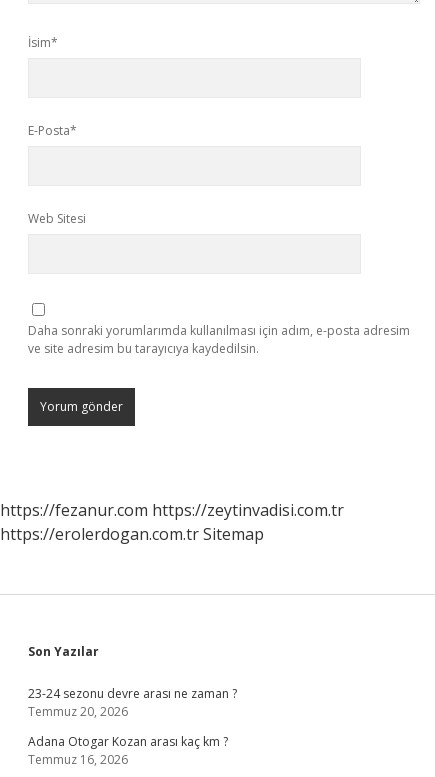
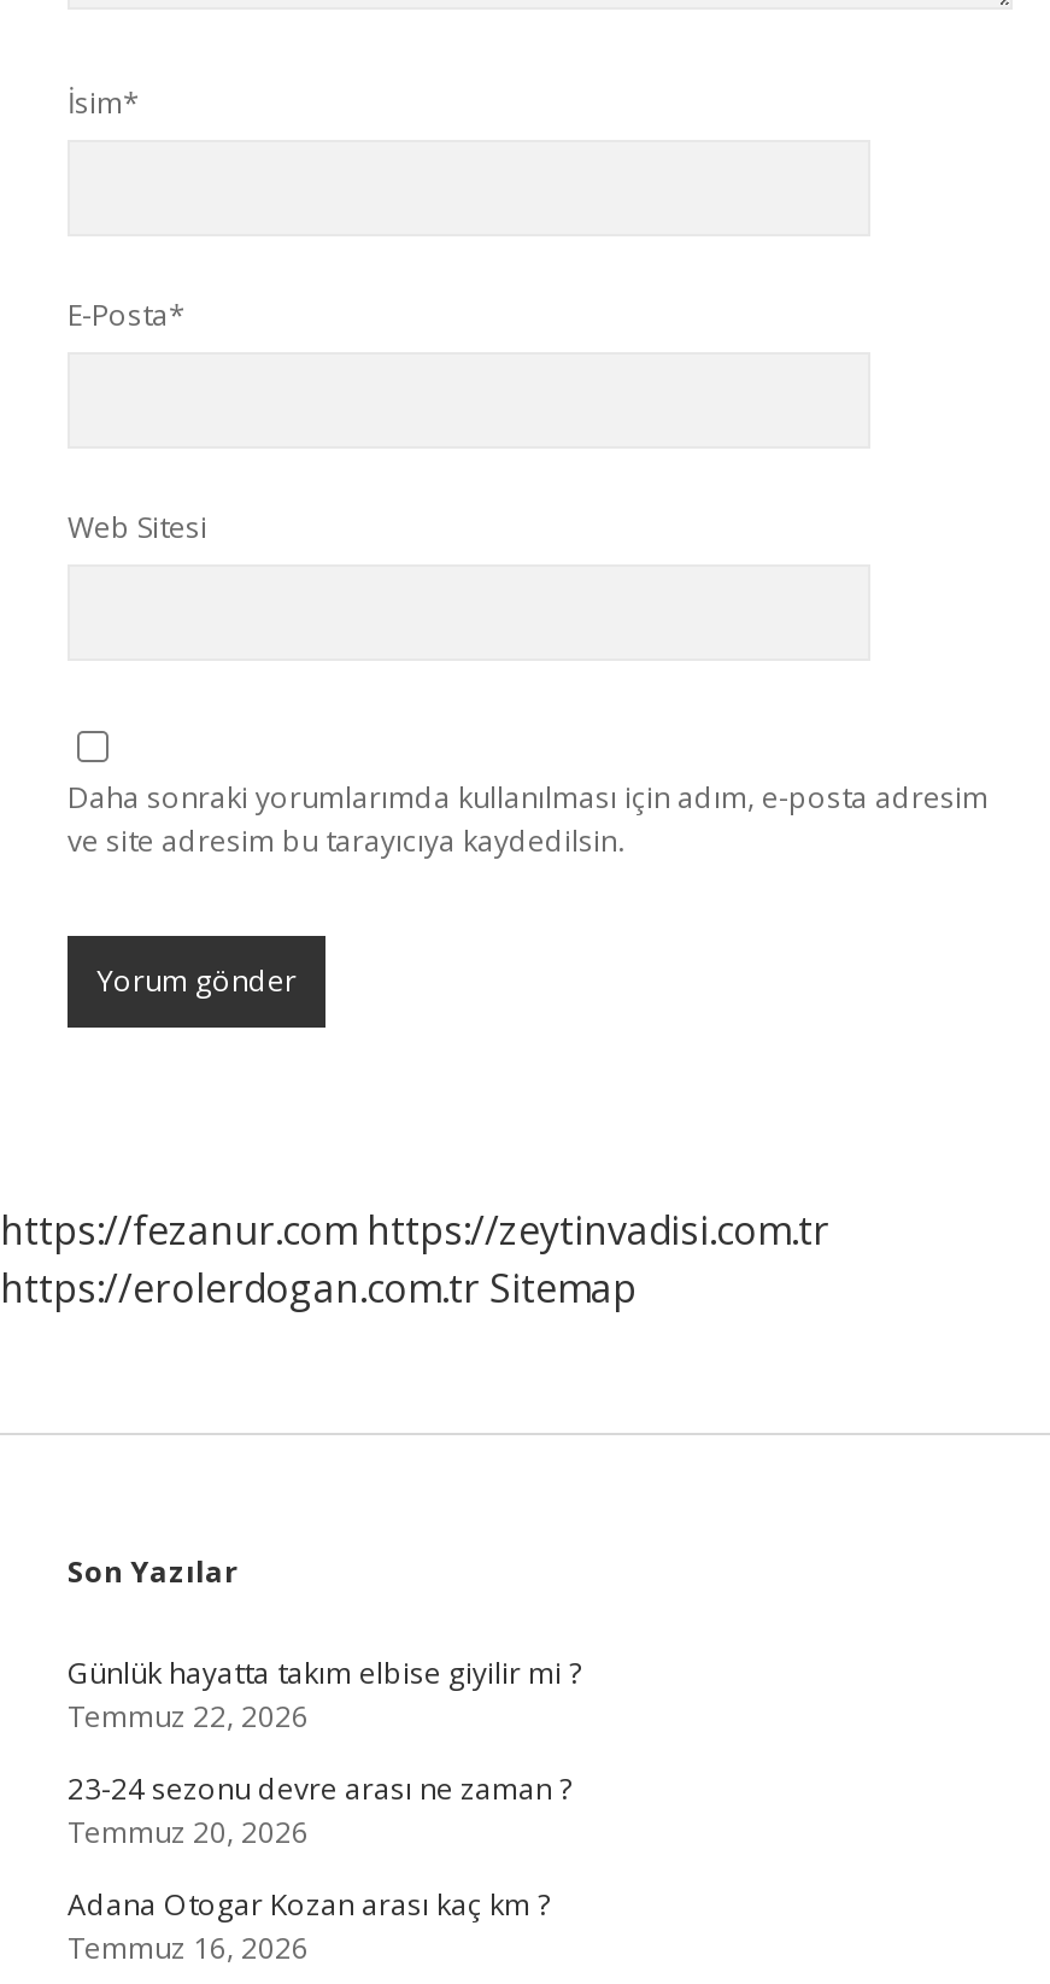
none -> [68,1652,581,1737] Günlük hayatta takım elbise giyilir mi ? | Temmuz 22, 2026

